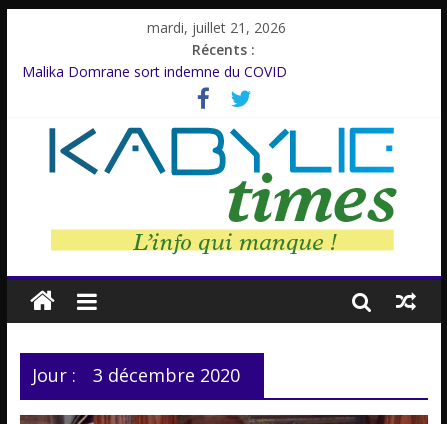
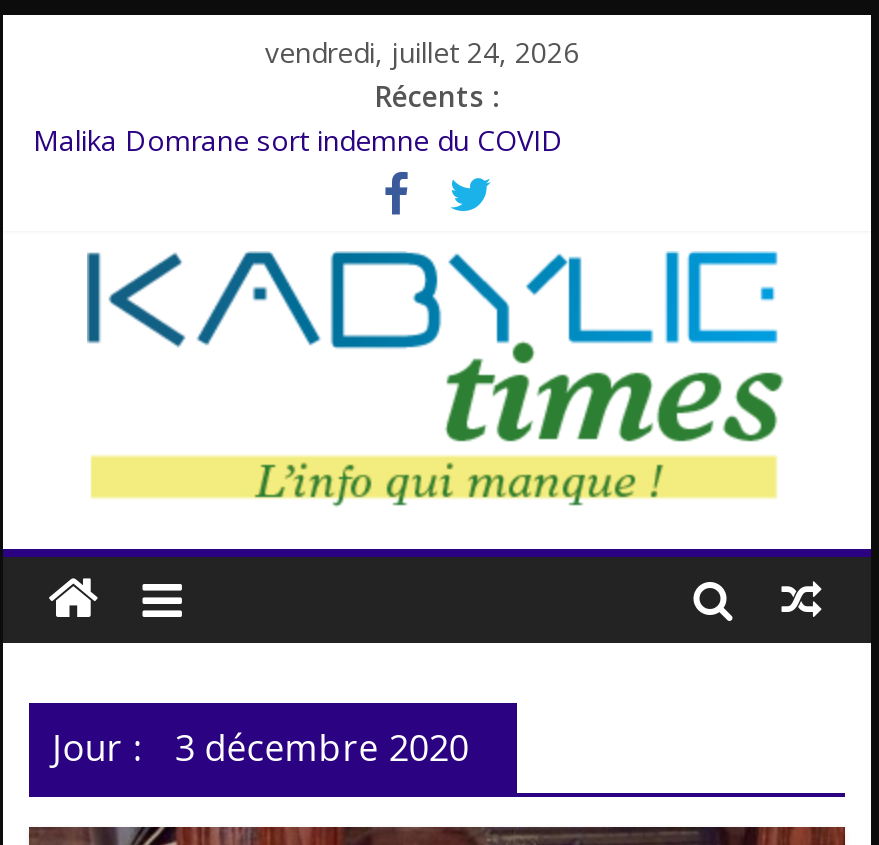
[147,18,286,37] mardi, juillet 21, 2026 -> [265,33,579,71] vendredi, juillet 24, 2026

